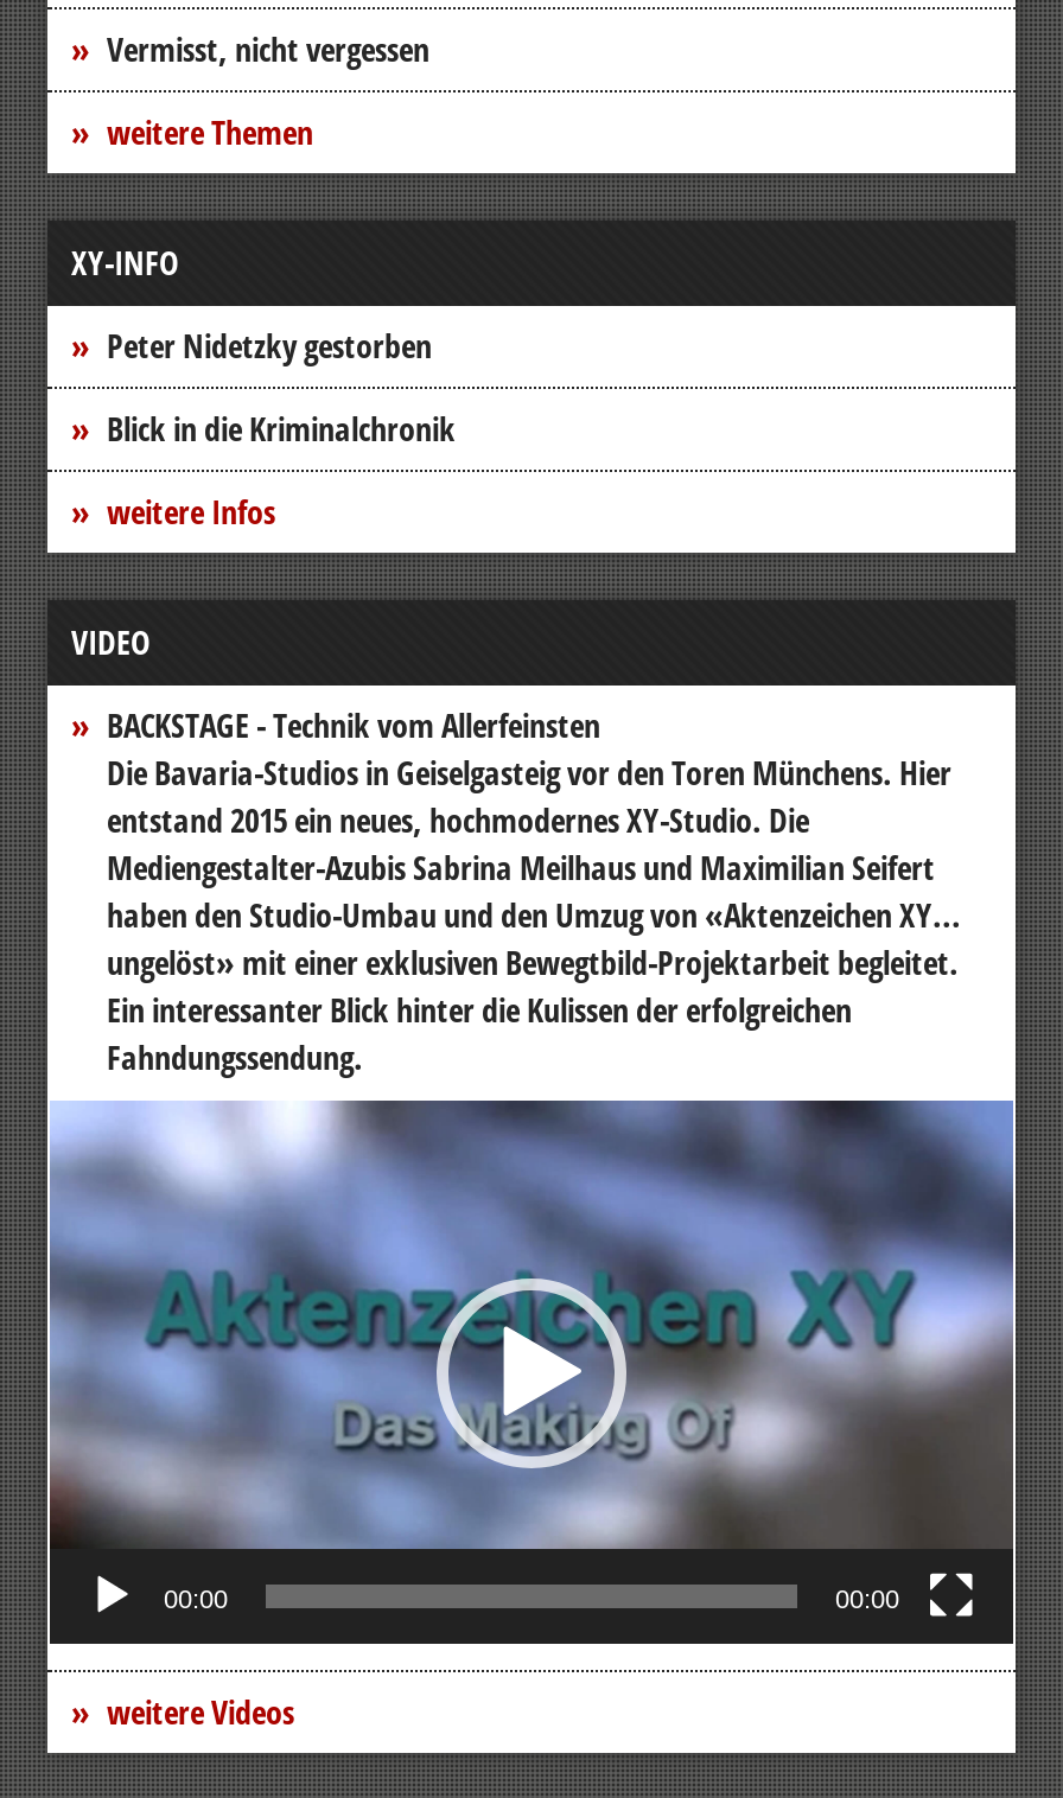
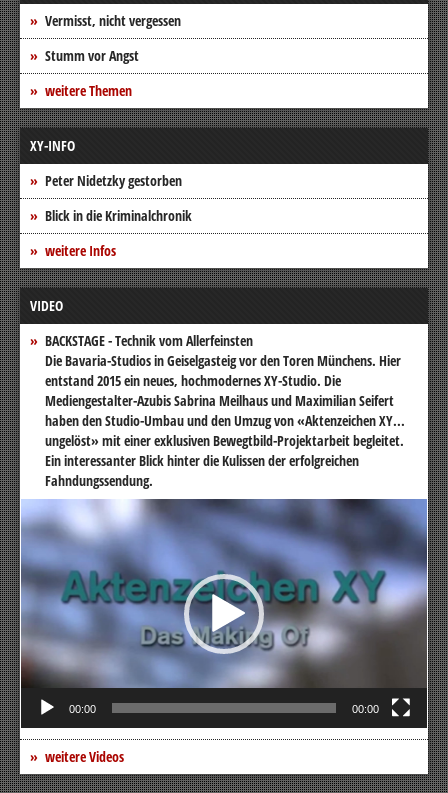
none -> [45,46,139,65] Stumm vor Angst

